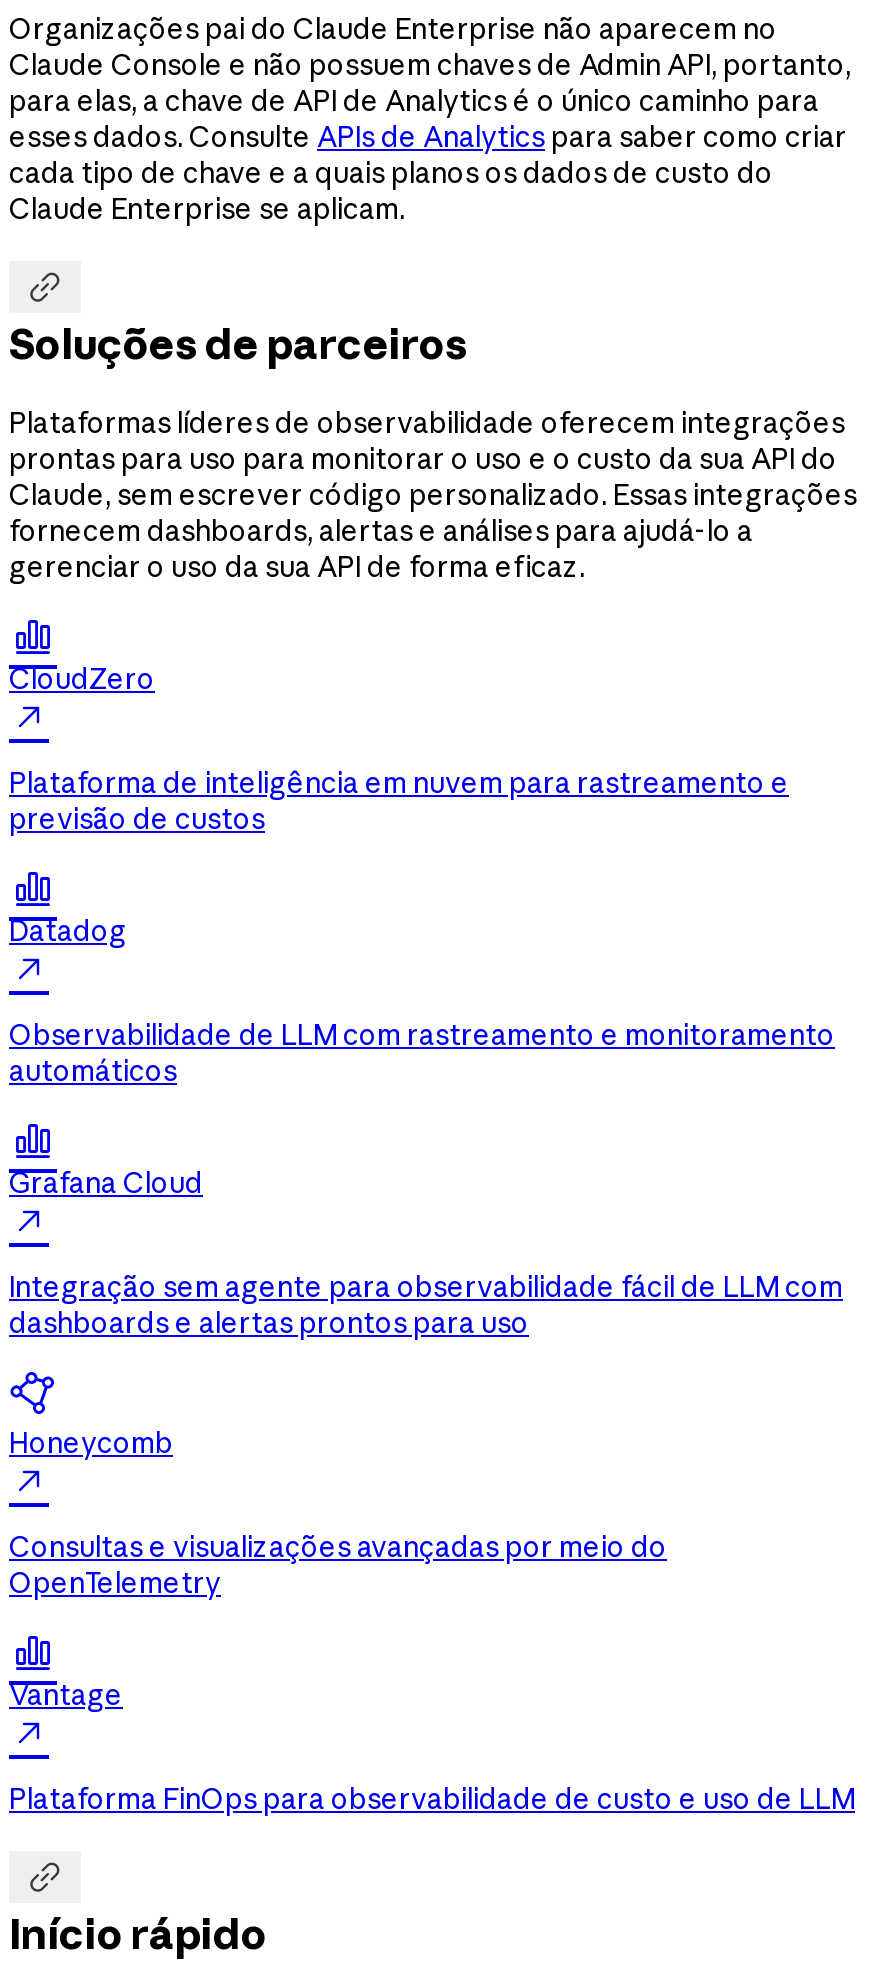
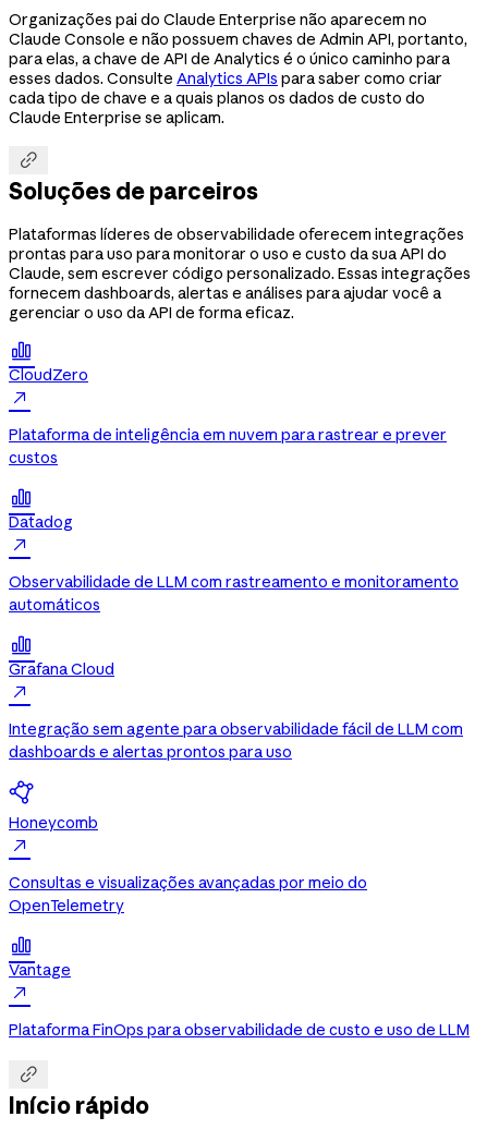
[9,118,847,154] esses dados. Consulte APIs de Analytics para saber como criar -> [9,68,442,88] esses dados. Consulte Analytics APIs para saber como criar
[9,440,837,476] prontas para uso para monitorar o uso e o custo da sua API do -> [9,244,447,263] prontas para uso para monitorar o uso e custo da sua API do
[9,512,753,584] fornecem dashboards, alertas e análises para ajudá-lo a | gerenciar o uso da sua API de forma eficaz. -> [9,283,441,322] fornecem dashboards, alertas e análises para ajudar você a | gerenciar o uso da API de forma eficaz.
[9,764,789,836] Plataforma de inteligência em nuvem para rastreamento e | previsão de custos -> [9,424,447,467] Plataforma de inteligência em nuvem para rastrear e prever | custos

